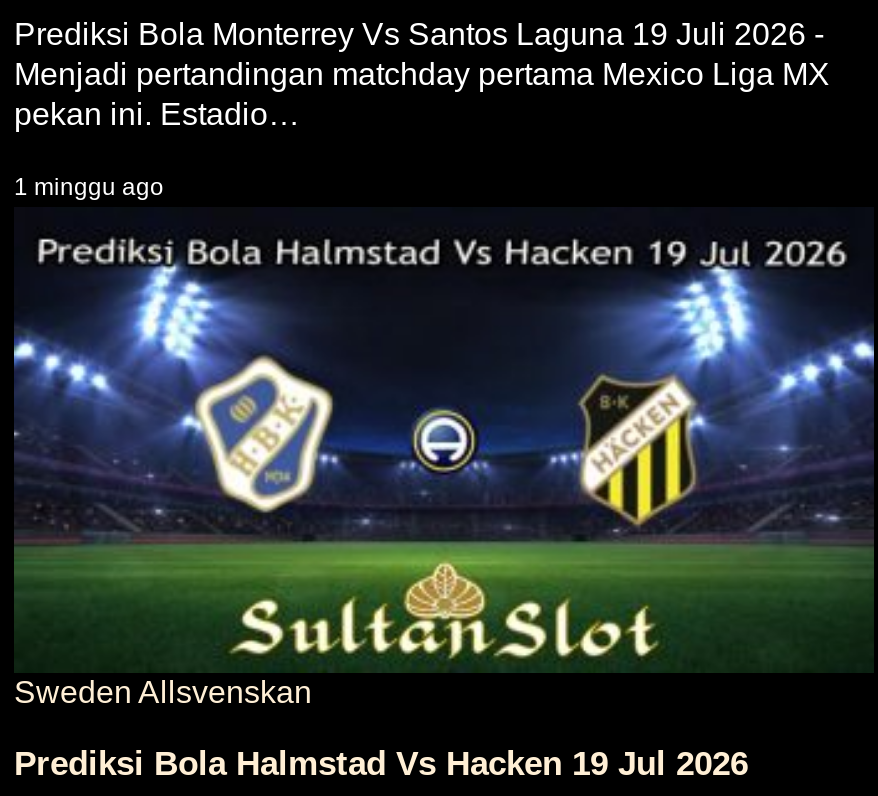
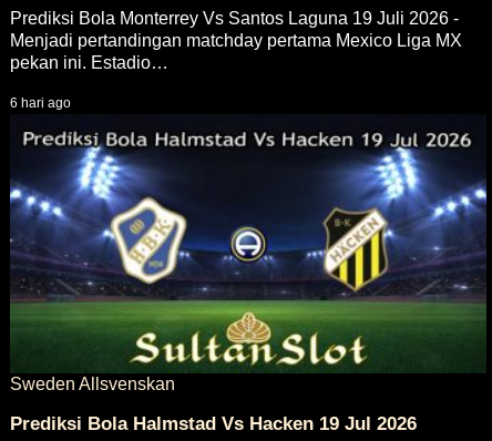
[14,172,164,200] 1 minggu ago -> [10,95,71,111] 6 hari ago

